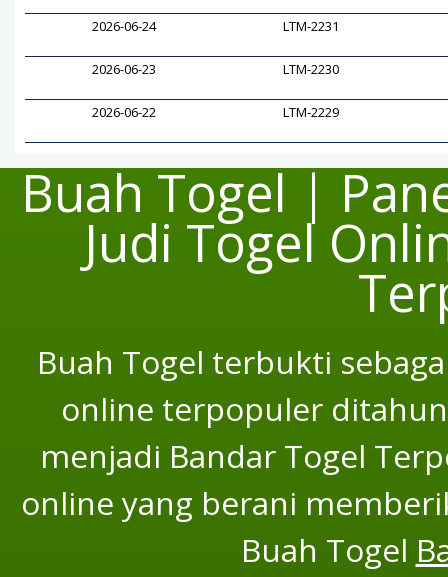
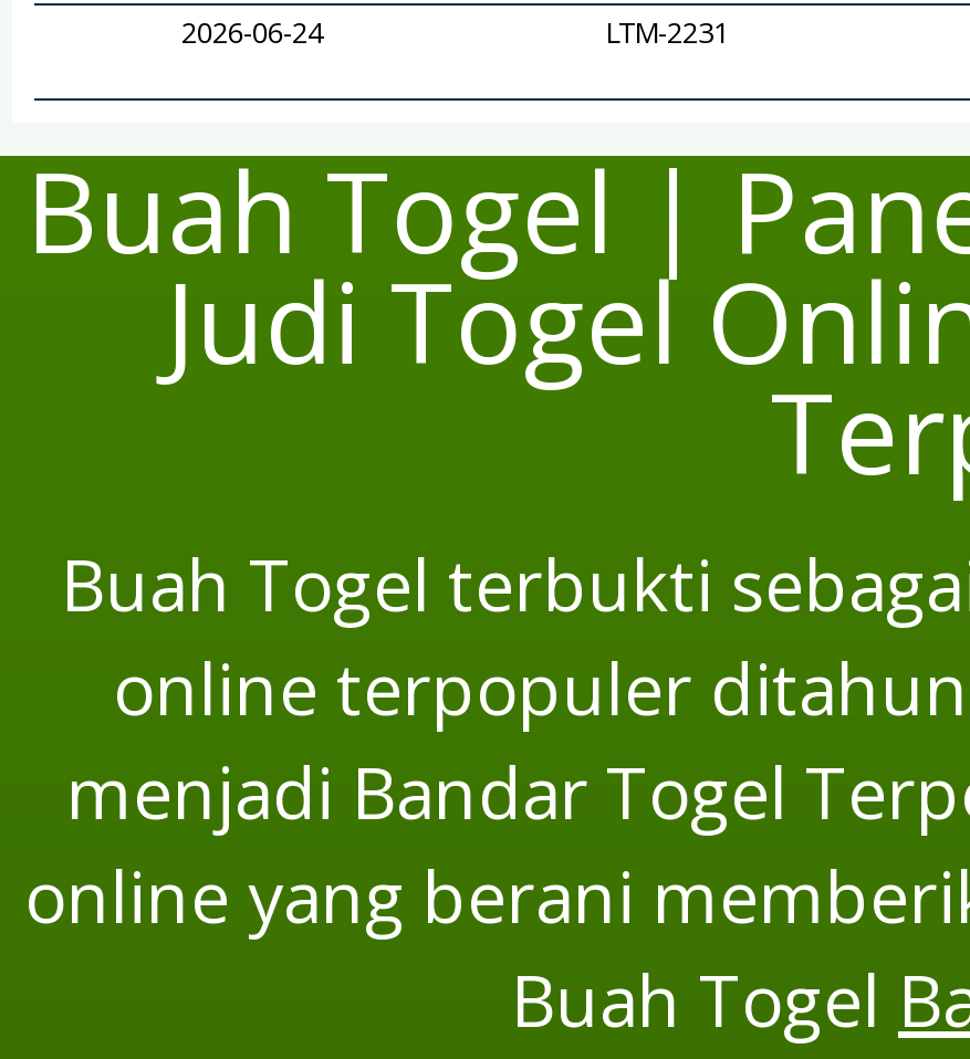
[91,60,339,121] 2026-06-23 | LTM-2230 | 2026-06-22 | LTM-2229 -> none

